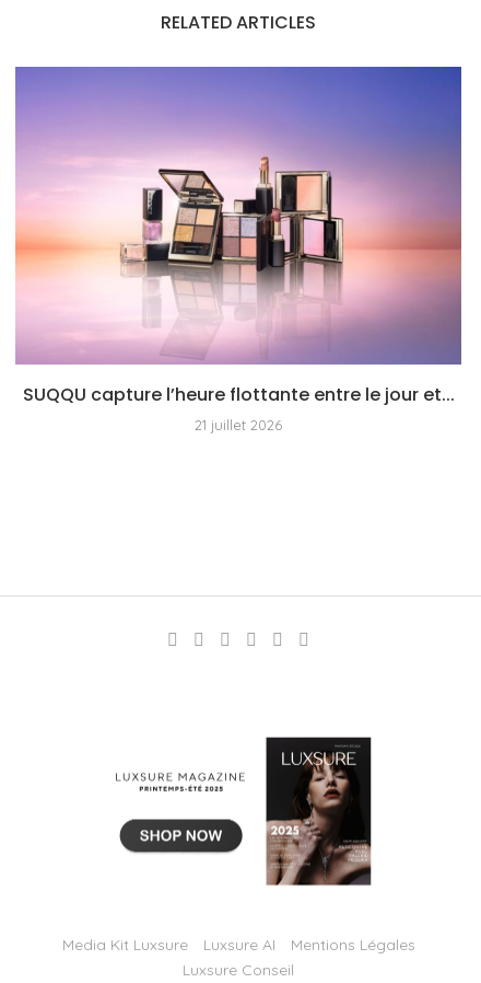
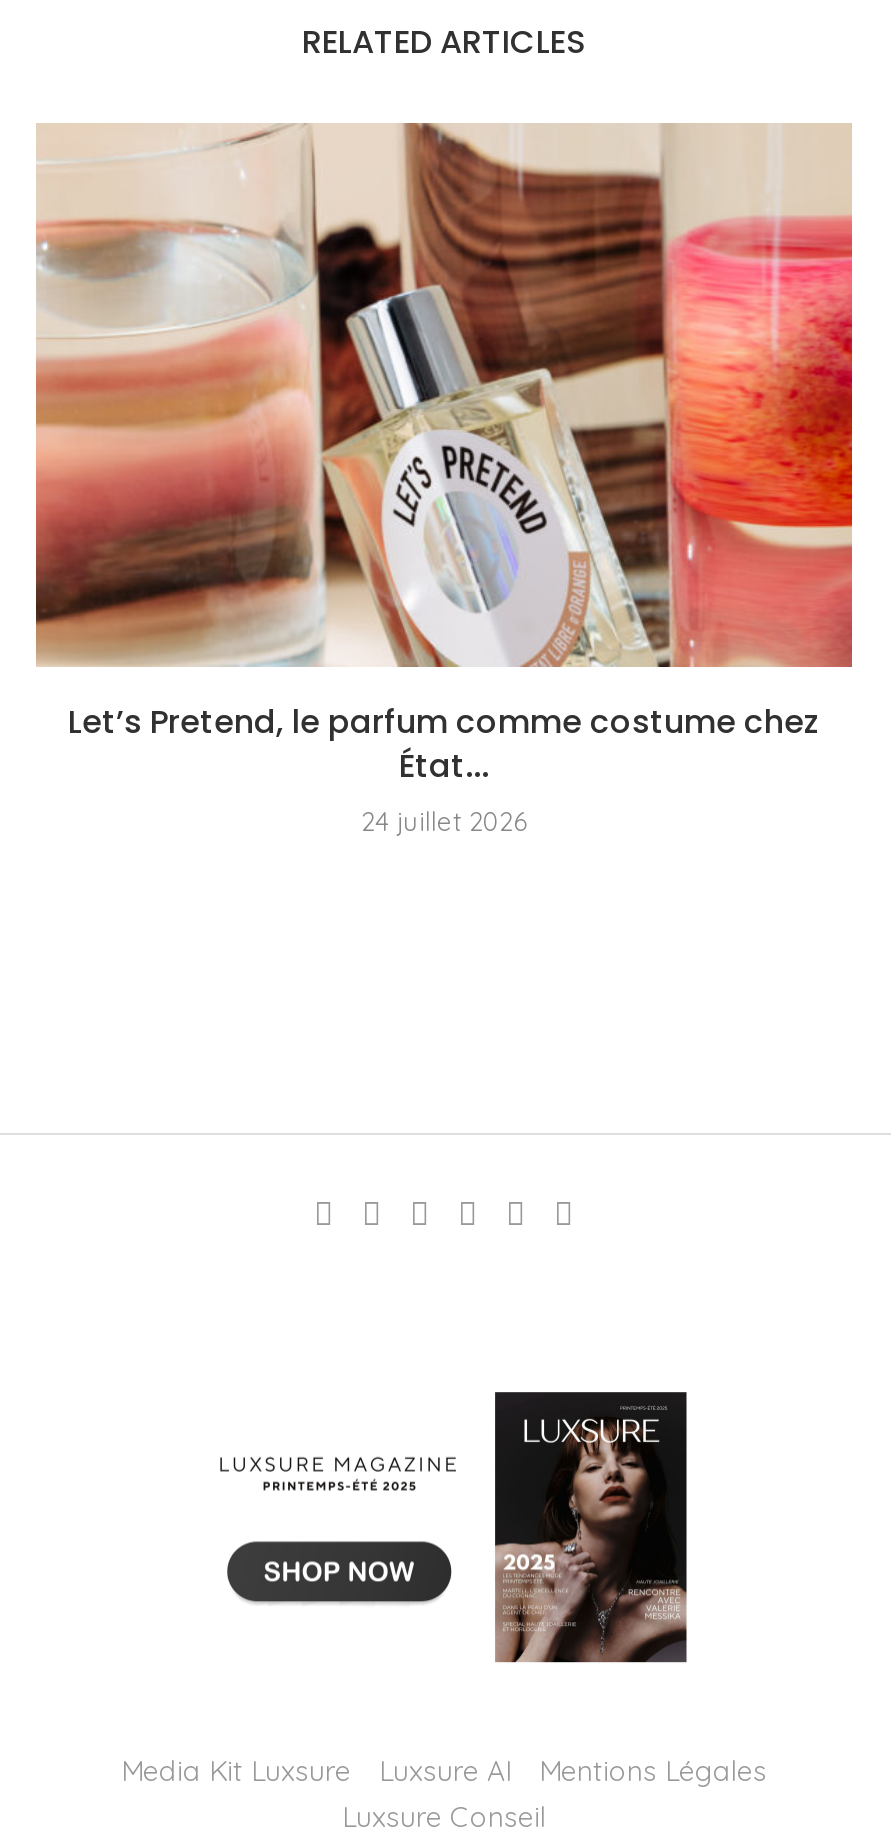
[14,66,462,433] [image] | SUQQU capture l’heure flottante entre le jour et... | 21 juillet 2026 -> [34,121,854,837] [image] | Let’s Pretend, le parfum comme costume chez | État... | 24 juillet 2026

